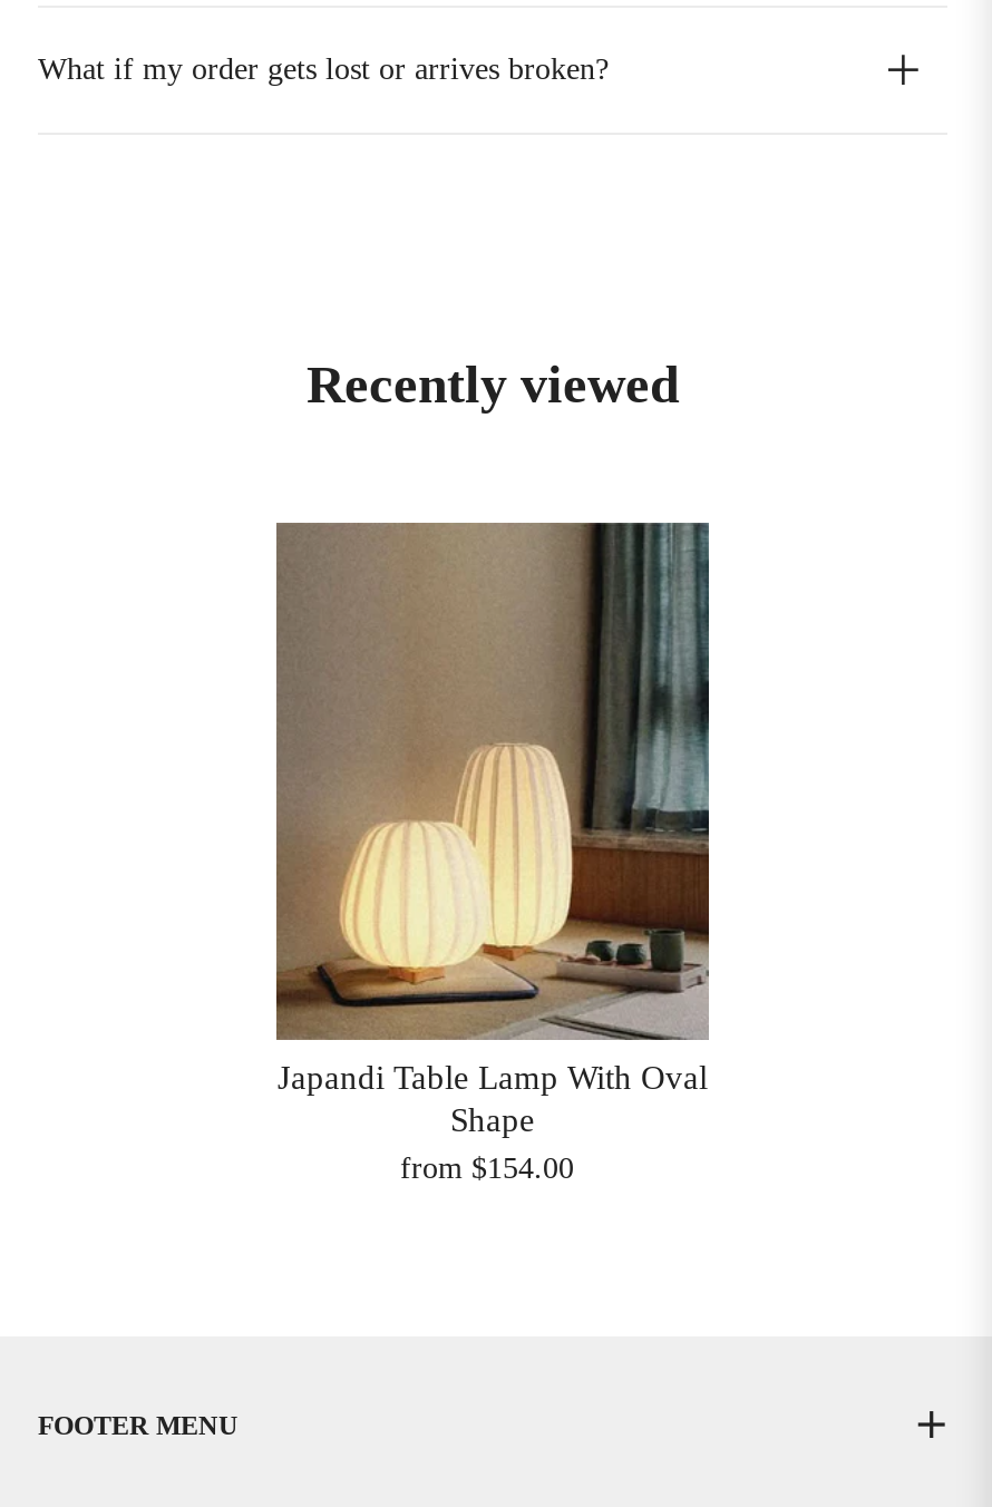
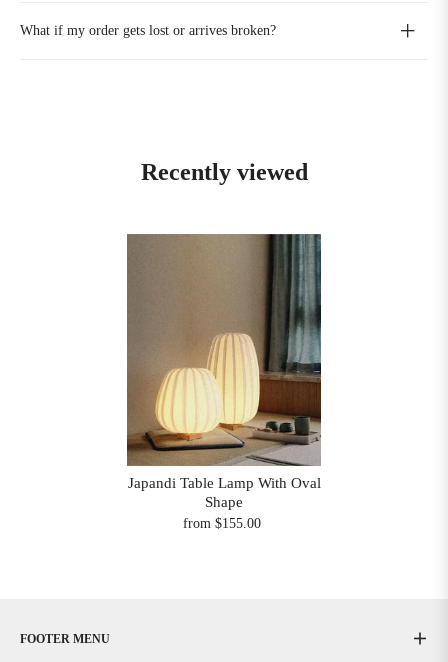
[400,1153,574,1186] from $154.00 -> [182,516,260,531] from $155.00

